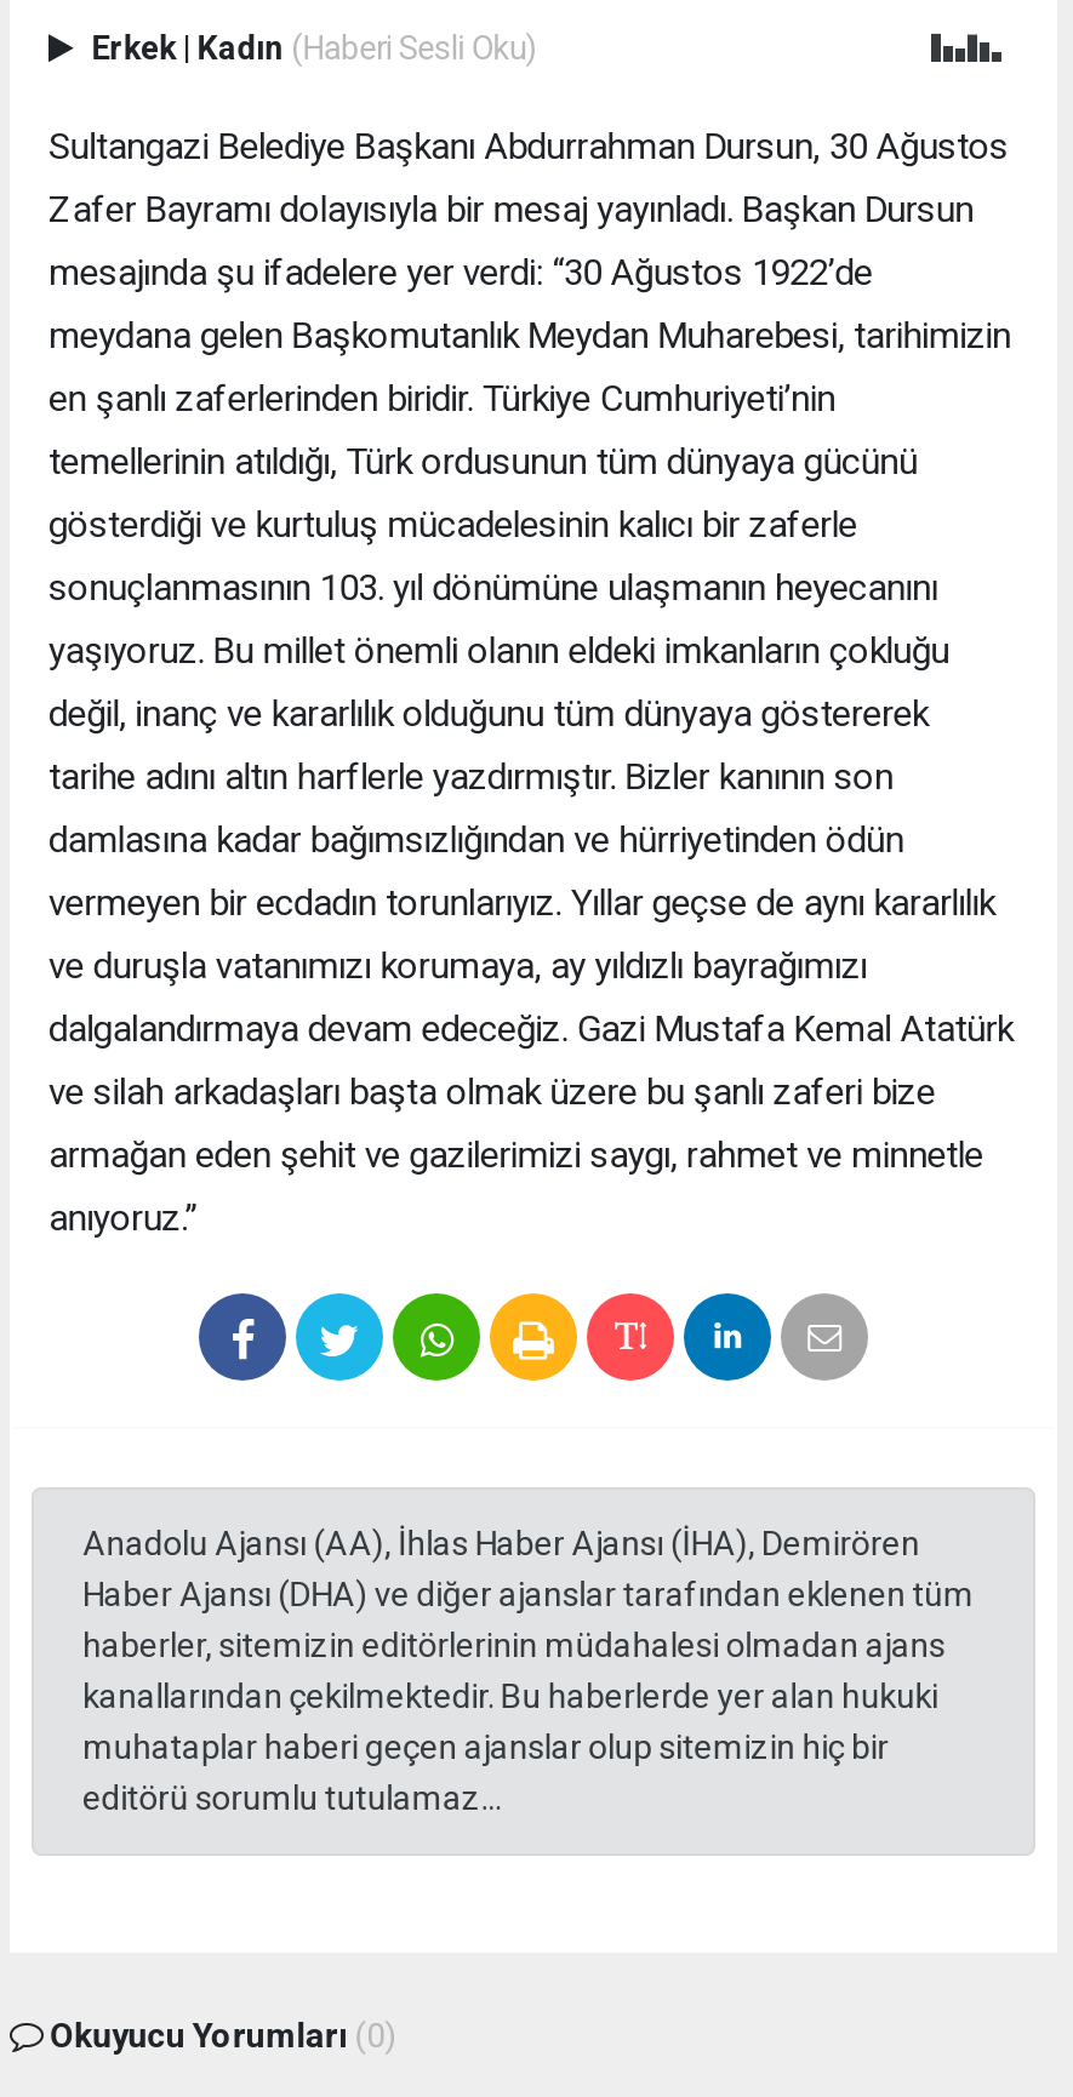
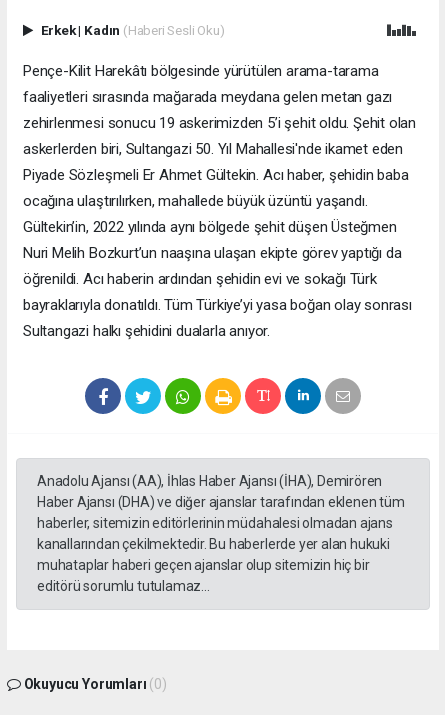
[48,125,1013,1240] Sultangazi Belediye Başkanı Abdurrahman Dursun, 30 Ağustos | Zafer Bayramı dolayısıyla bir mesaj yayınladı. Başkan Dursun | mesajında şu ifadelere yer verdi: “30 Ağustos 1922’de | meydana gelen Başkomutanlık Meydan Muharebesi, tarihimizin | en şanlı zaferlerinden biridir. Türkiye Cumhuriyeti’nin | temellerinin atıldığı, Türk ordusunun tüm dünyaya gücünü | gösterdiği ve kurtuluş mücadelesinin kalıcı bir zaferle | sonuçlanmasının 103. yıl dönümüne ulaşmanın heyecanını | yaşıyoruz. Bu millet önemli olanın eldeki imkanların çokluğu | değil, inanç ve kararlılık olduğunu tüm dünyaya göstererek | tarihe adını altın harflerle yazdırmıştır. Bizler kanının son | damlasına kadar bağımsızlığından ve hürriyetinden ödün | vermeyen bir ecdadın torunlarıyız. Yıllar geçse de aynı kararlılık | ve duruşla vatanımızı korumaya, ay yıldızlı bayrağımızı | dalgalandırmaya devam edeceğiz. Gazi Mustafa Kemal Atatürk | ve silah arkadaşları başta olmak üzere bu şanlı zaferi bize | armağan eden şehit ve gazilerimizi saygı, rahmet ve minnetle | anıyoruz.” -> [23,61,416,339] Pençe-Kilit Harekâtı bölgesinde yürütülen arama-tarama | faaliyetleri sırasında mağarada meydana gelen metan gazı | zehirlenmesi sonucu 19 askerimizden 5’i şehit oldu. Şehit olan | askerlerden biri, Sultangazi 50. Yıl Mahallesi'nde ikamet eden | Piyade Sözleşmeli Er Ahmet Gültekin. Acı haber, şehidin baba | ocağına ulaştırılırken, mahallede büyük üzüntü yaşandı. | Gültekin’in, 2022 yılında aynı bölgede şehit düşen Üsteğmen | Nuri Melih Bozkurt’un naaşına ulaşan ekipte görev yaptığı da | öğrenildi. Acı haberin ardından şehidin evi ve sokağı Türk | bayraklarıyla donatıldı. Tüm Türkiye’yi yasa boğan olay sonrası | Sultangazi halkı şehidini dualarla anıyor.

